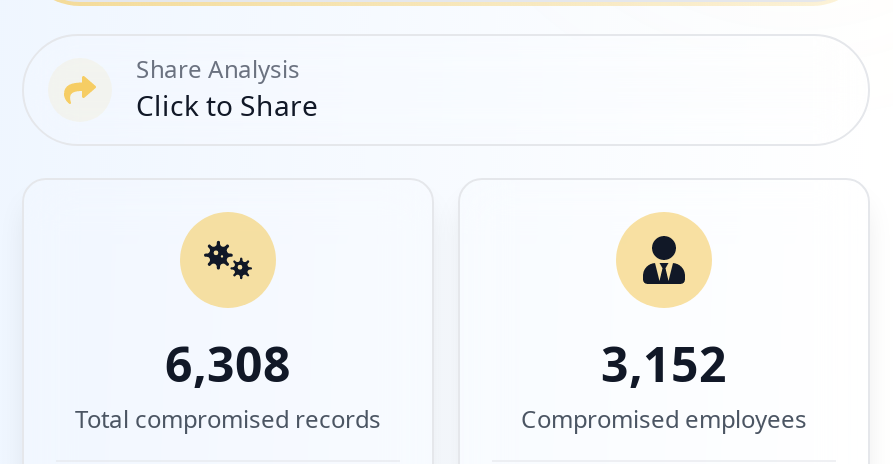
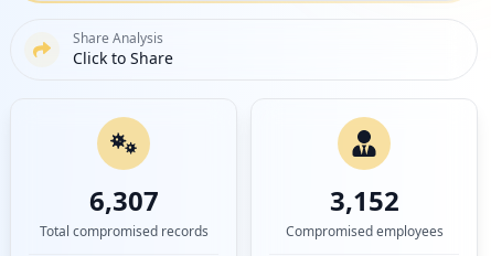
[165,330,291,396] 6,308 -> [89,182,158,218] 6,307

